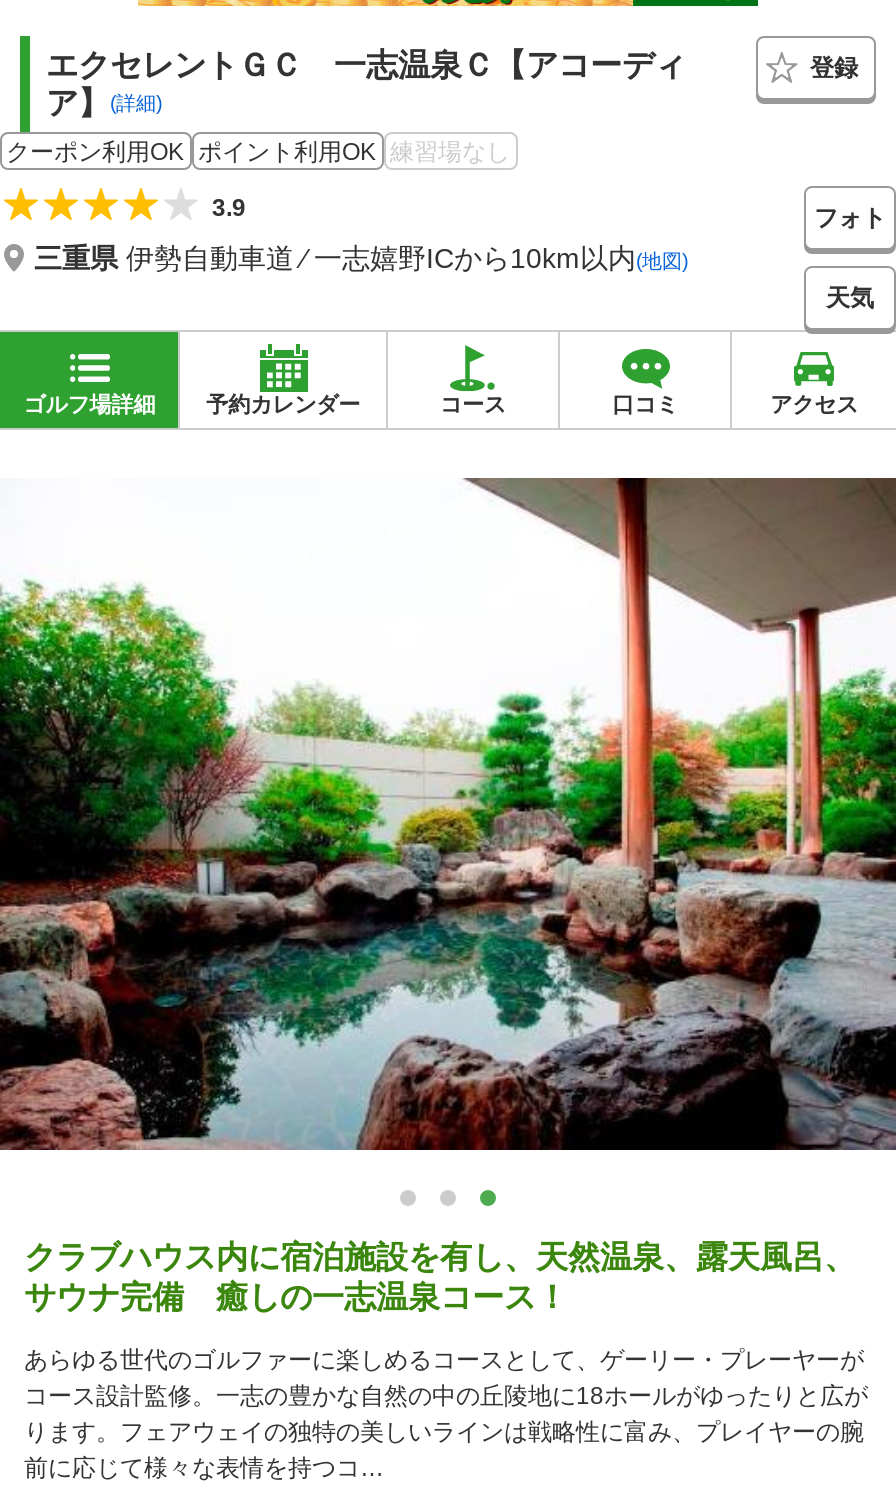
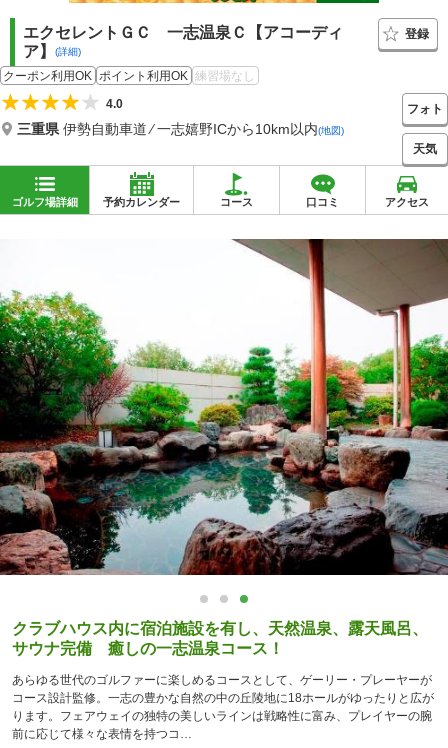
[212,195,246,223] 3.9 -> [106,97,123,111] 4.0

